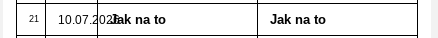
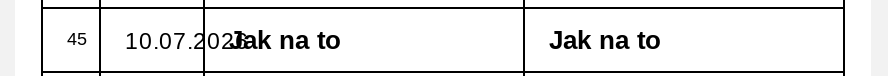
[29,14,39,24] 21 -> [67,29,87,49] 45

